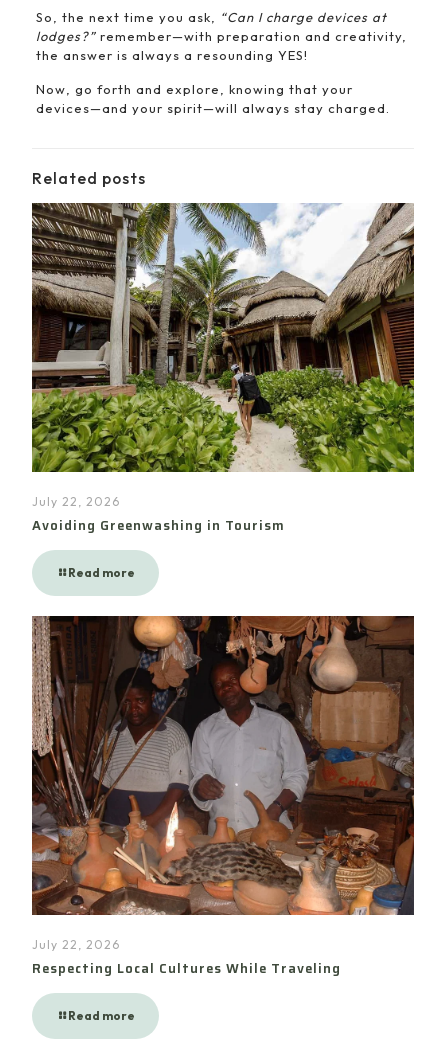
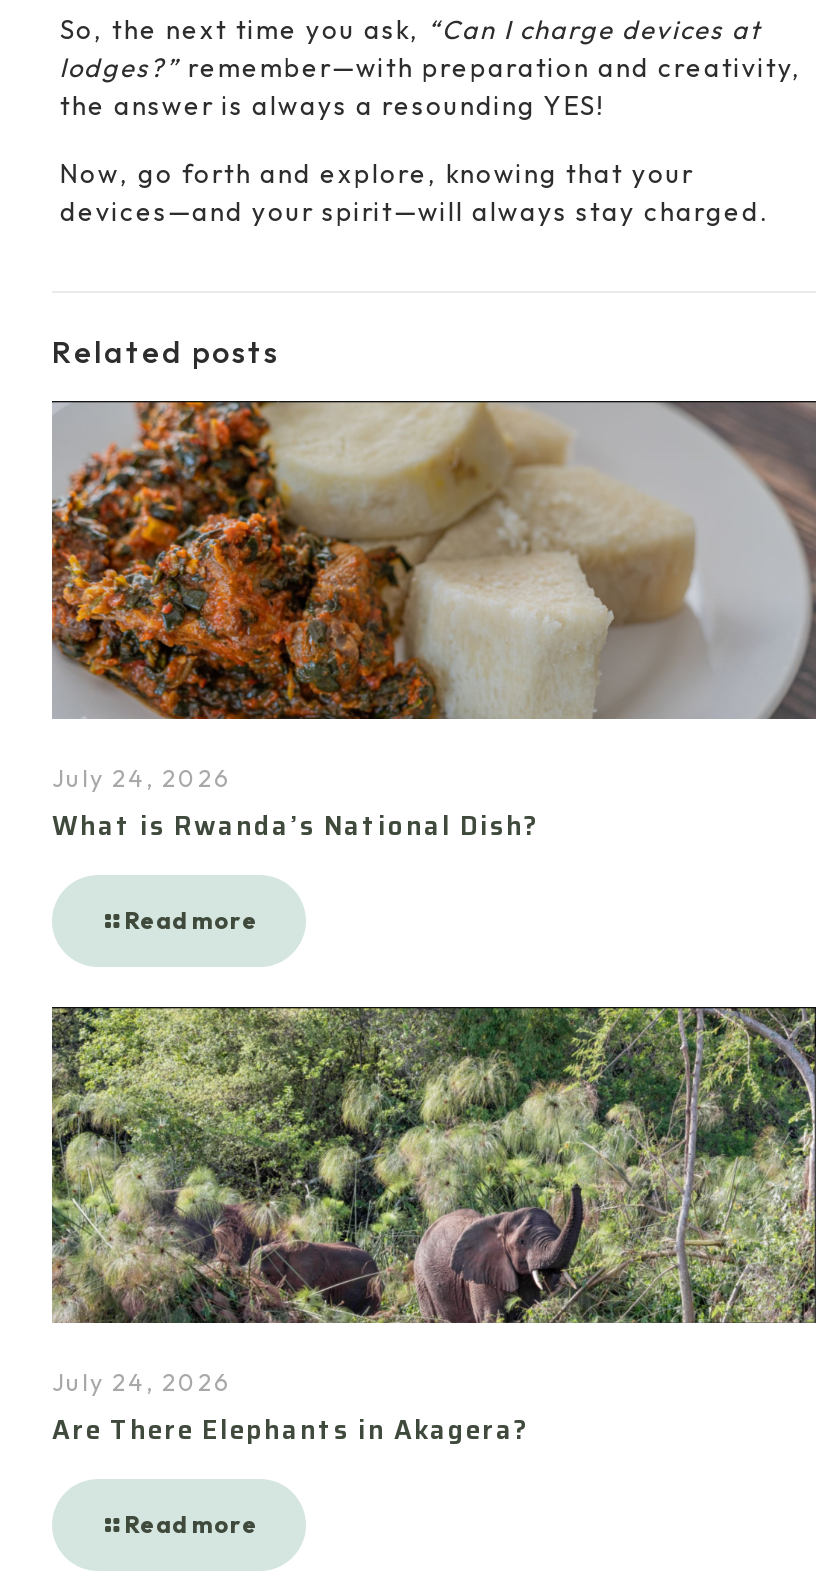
[31,203,415,536] [image] | July 22, 2026 | Avoiding Greenwashing in Tourism -> [50,399,816,846] [image] | July 24, 2026 | What is Rwanda’s National Dish?
[31,615,415,979] [image] | July 22, 2026 | Respecting Local Cultures While Traveling -> [50,1005,818,1450] [image] | July 24, 2026 | Are There Elephants in Akagera?

